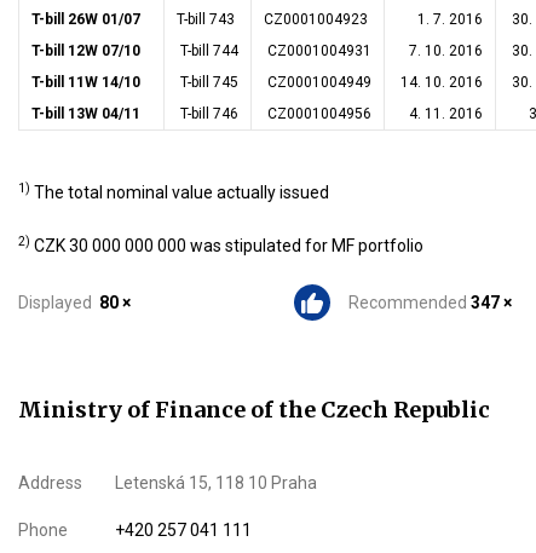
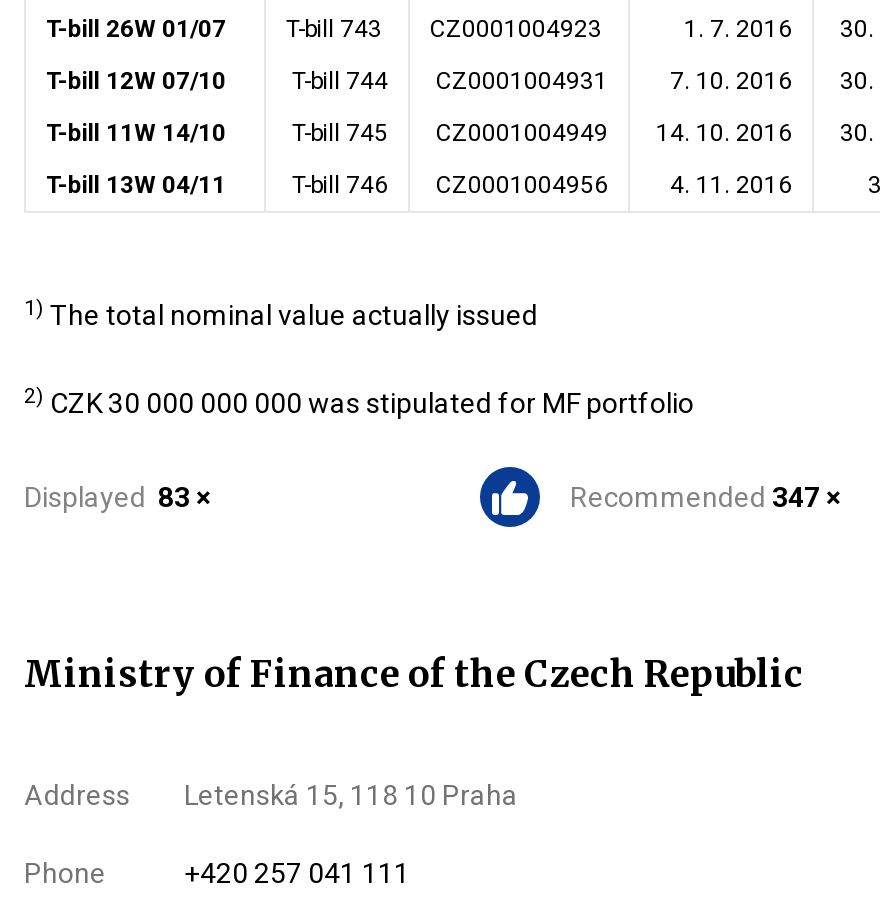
[18,293,131,313] Displayed 80 × -> [24,482,210,514] Displayed 83 ×

